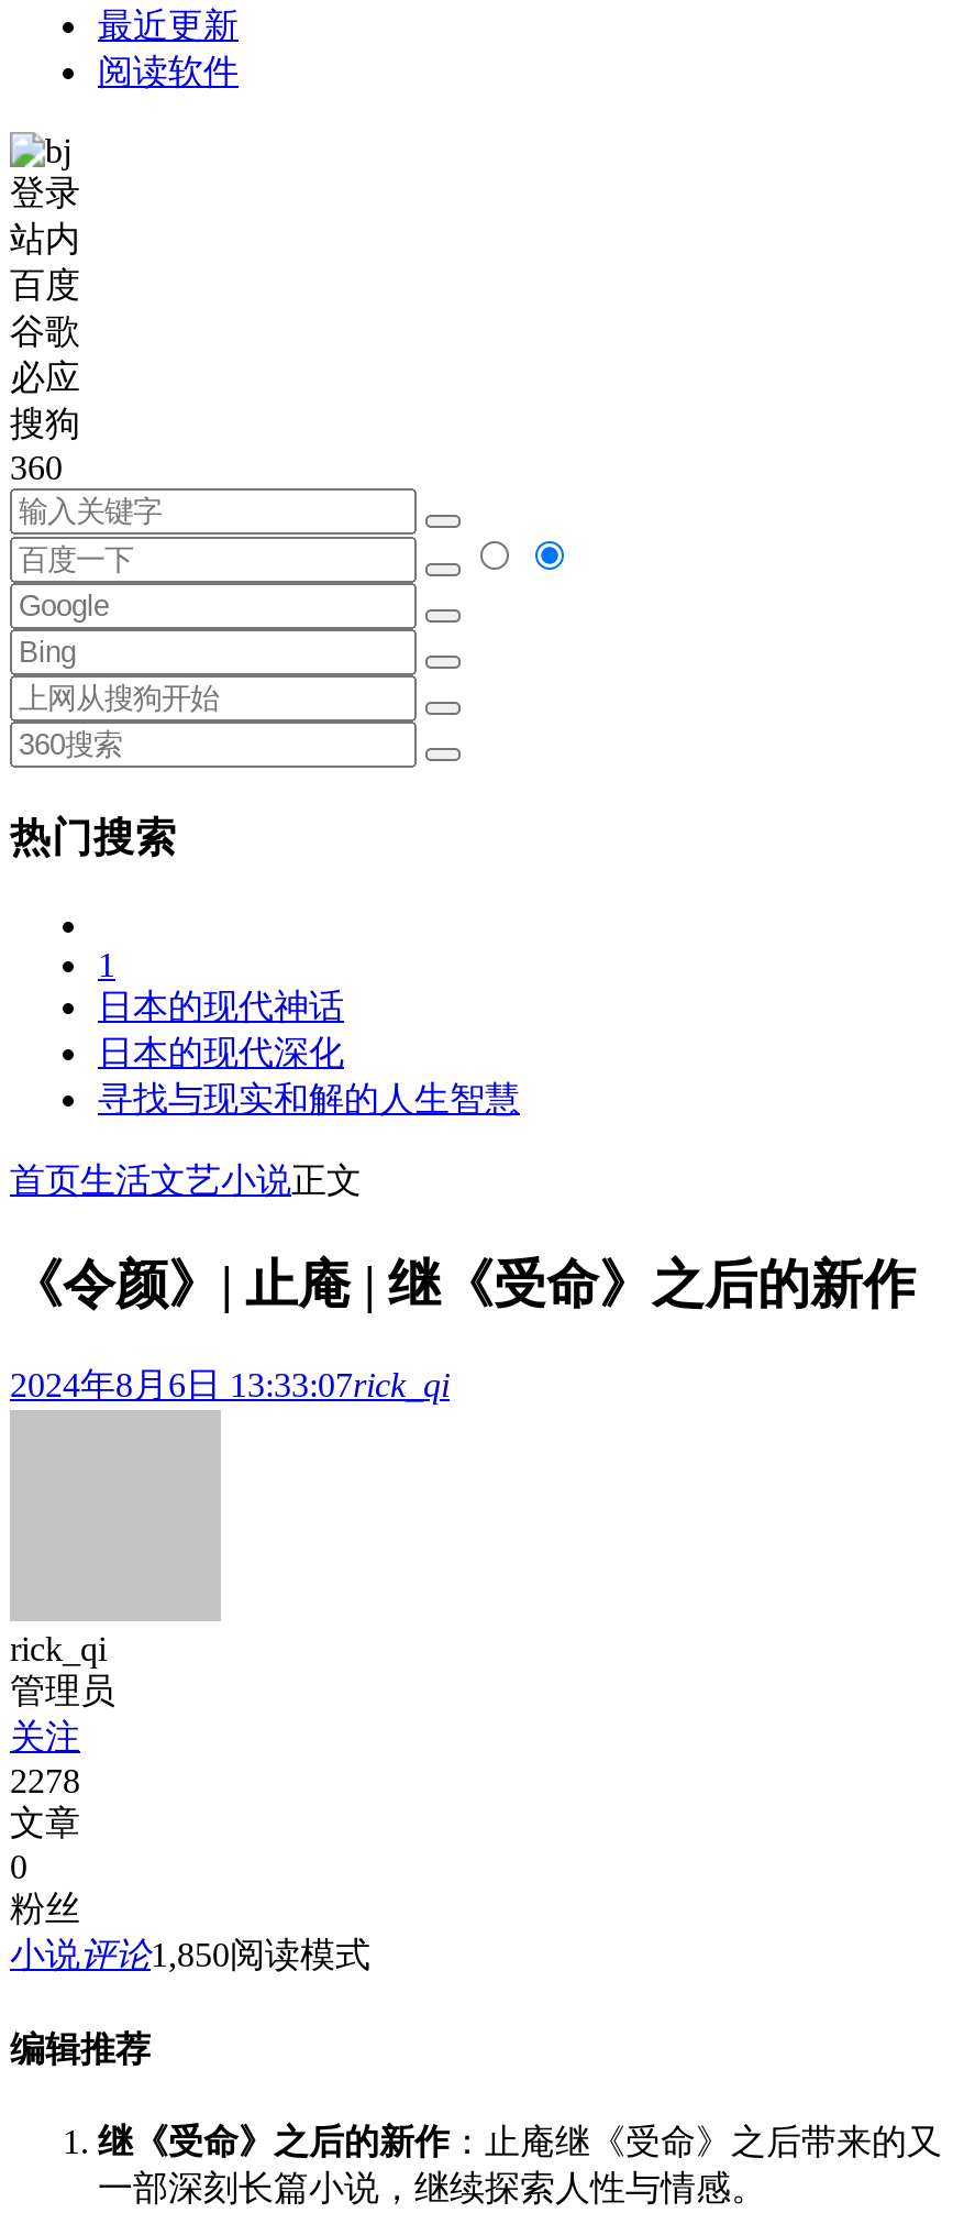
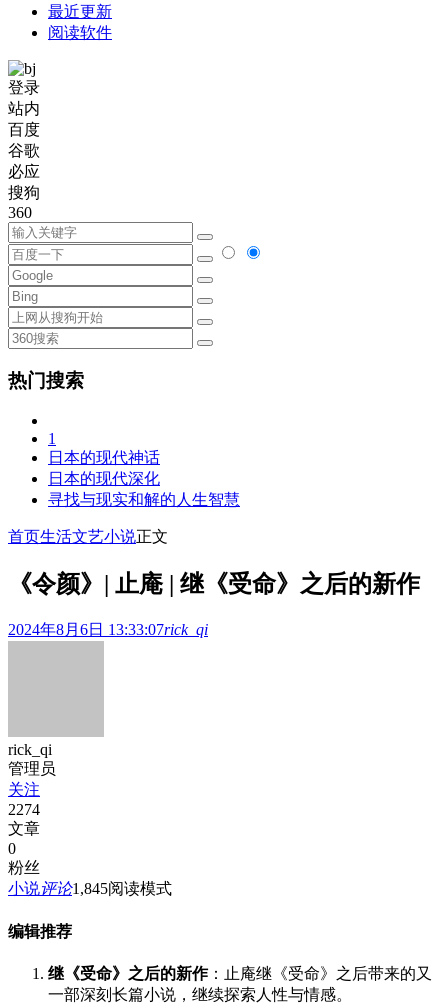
[10,1762,80,1800] 2278 -> [8,801,40,818] 2274
[10,1936,370,1974] 小说评论1,850阅读模式 -> [8,880,172,897] 小说评论1,845阅读模式

